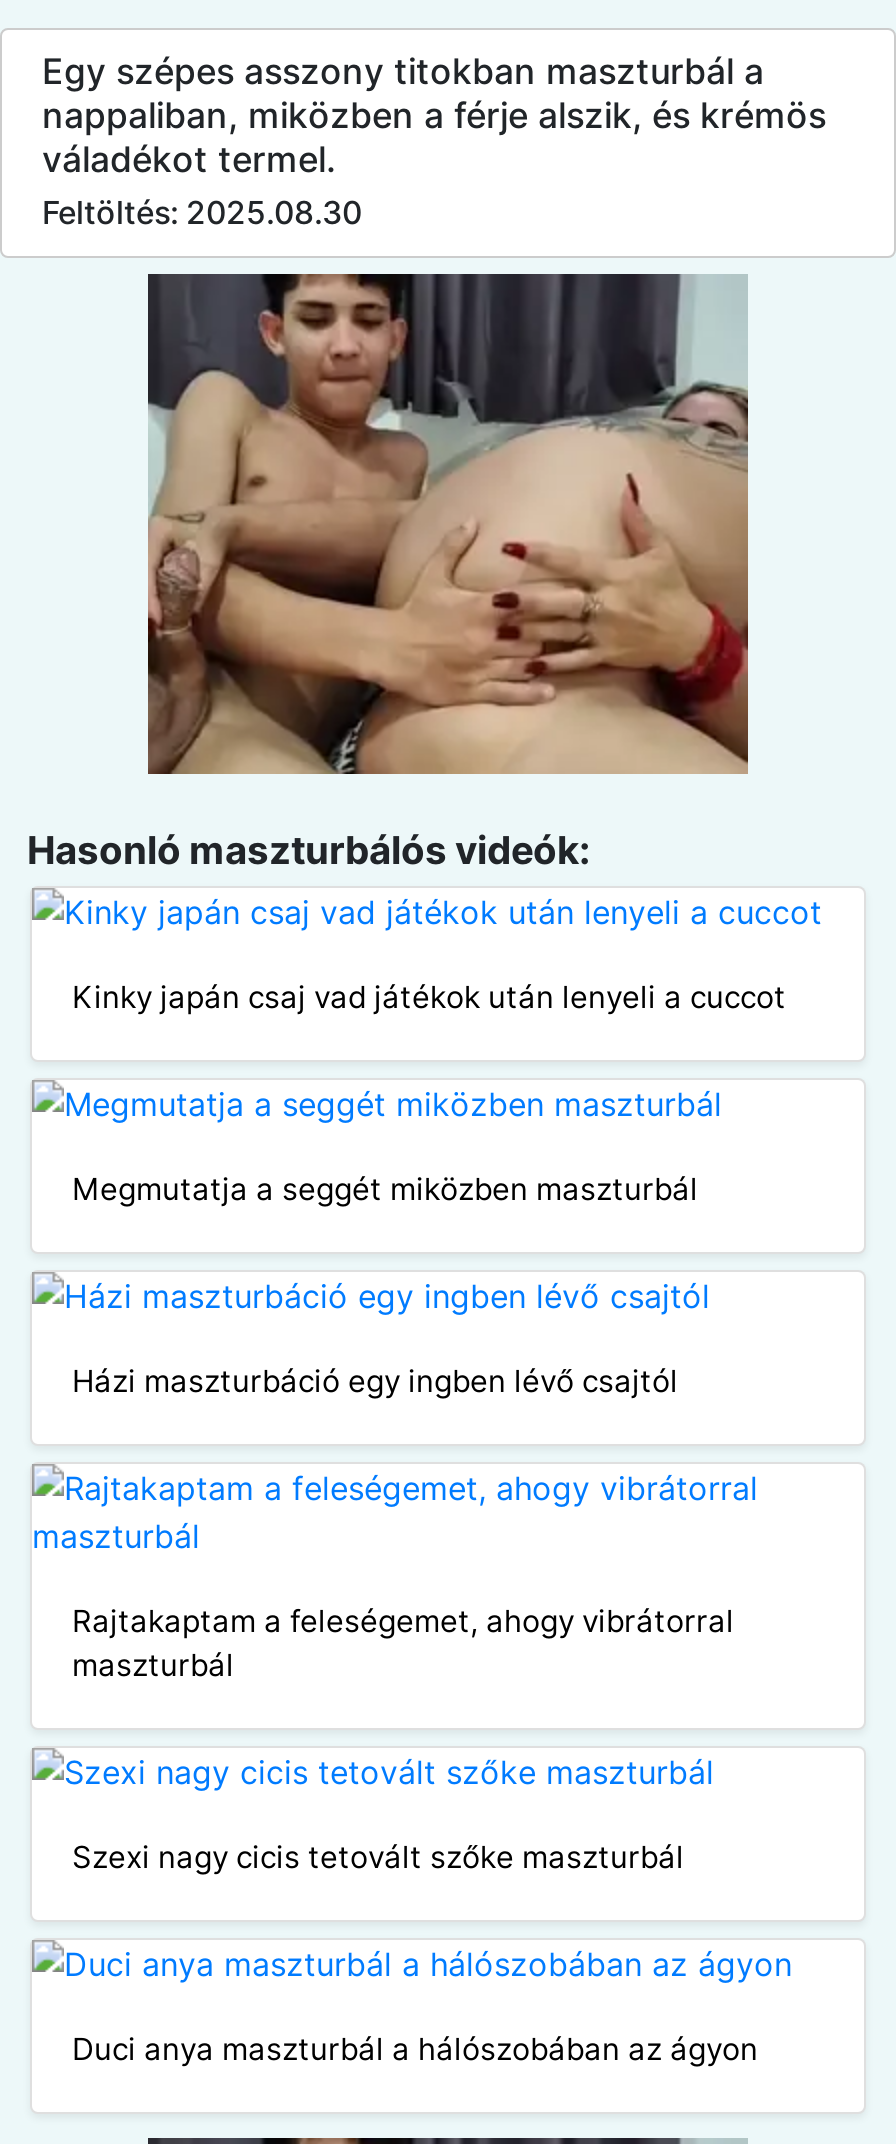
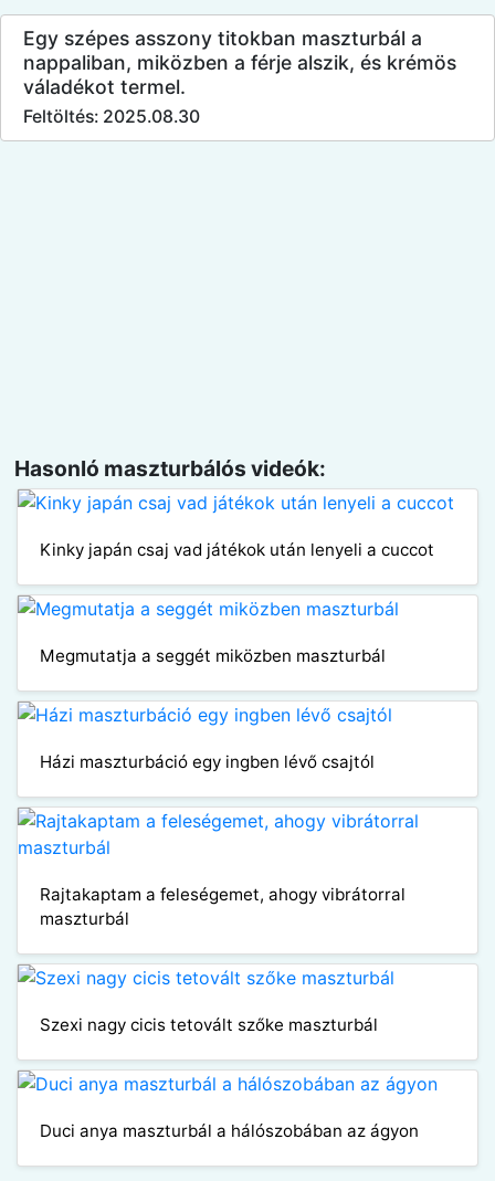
[146,272,750,776] [image] -> none

